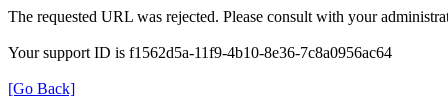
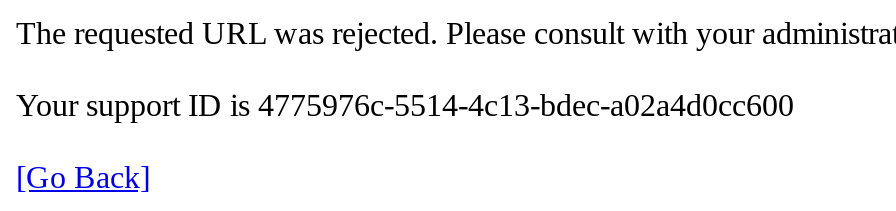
[8,44,392,61] Your support ID is f1562d5a-11f9-4b10-8e36-7c8a0956ac64 -> [16,88,794,122] Your support ID is 4775976c-5514-4c13-bdec-a02a4d0cc600

